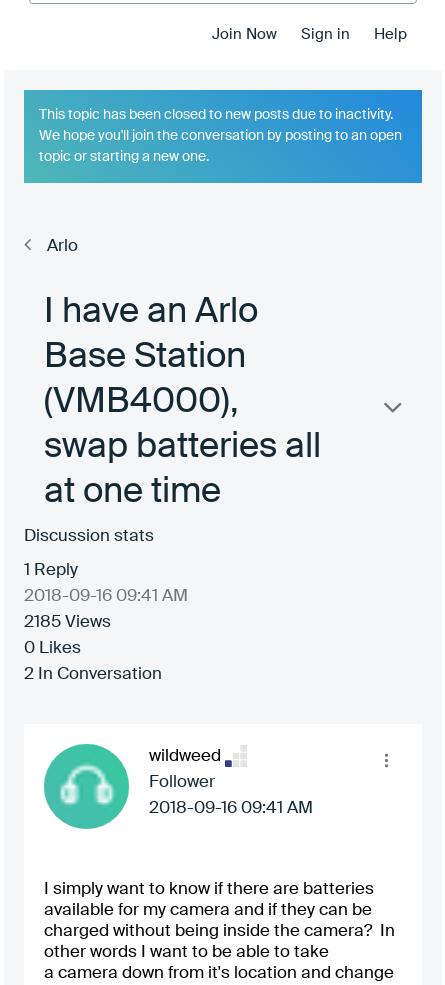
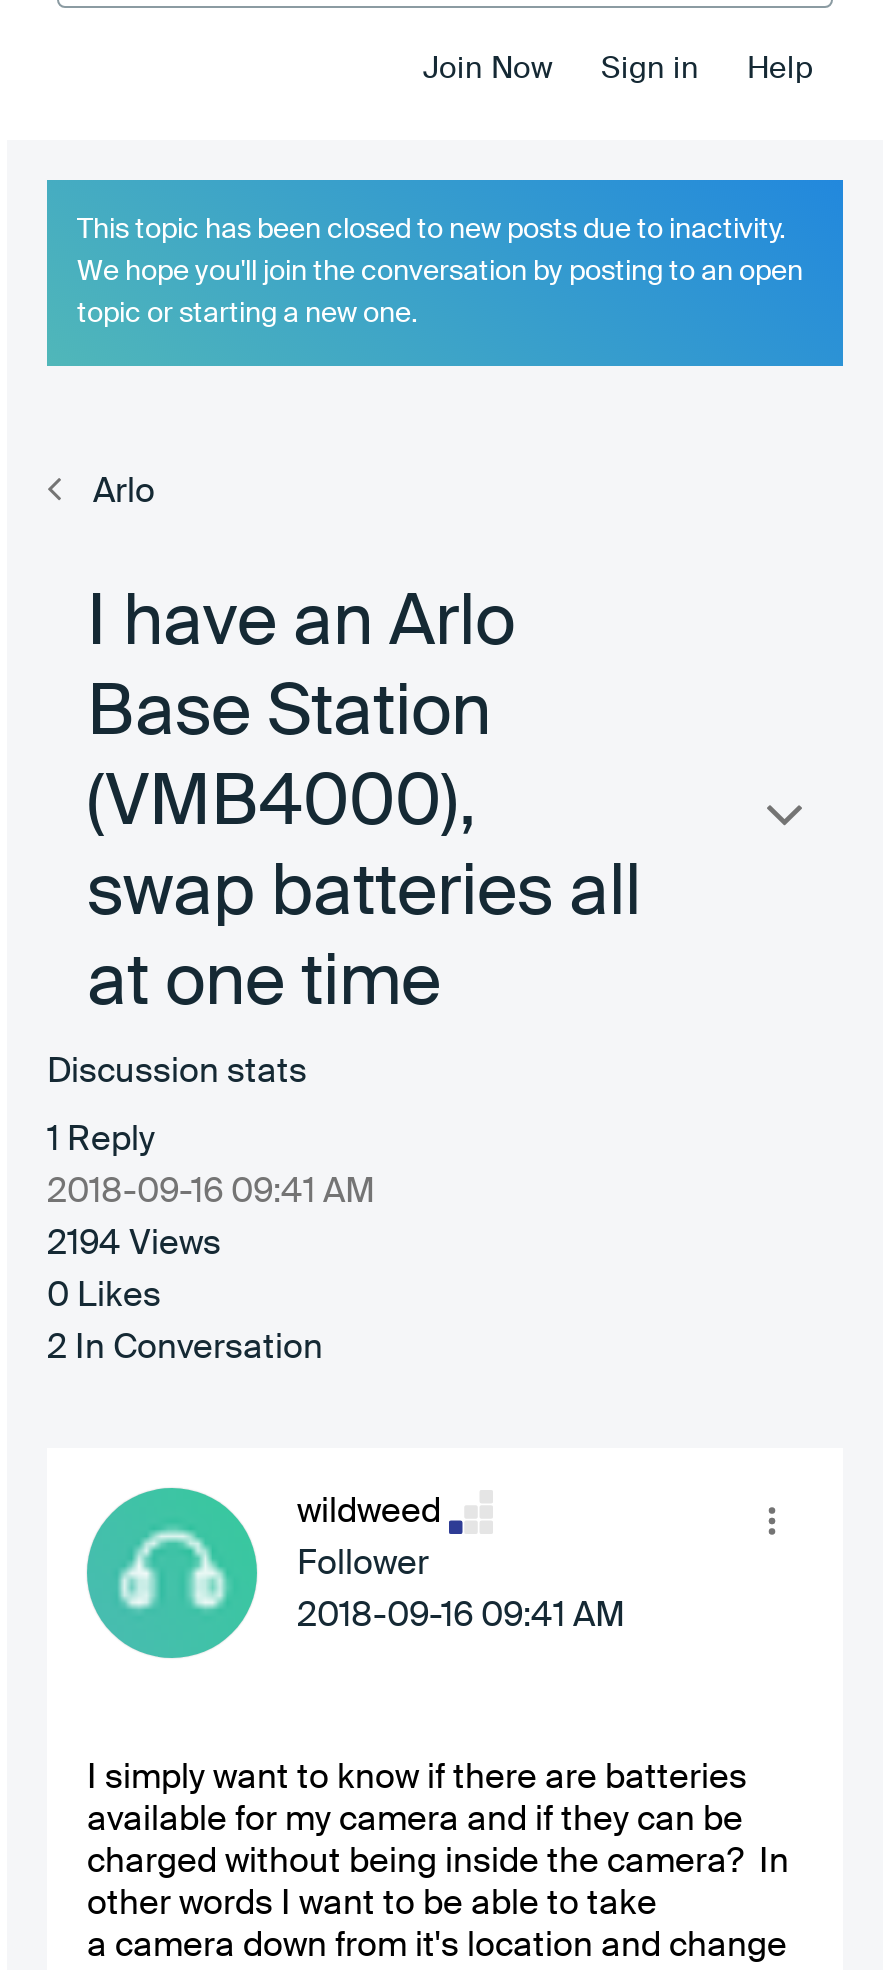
[24,614,111,631] 2185 Views -> [47,1228,221,1262] 2194 Views

